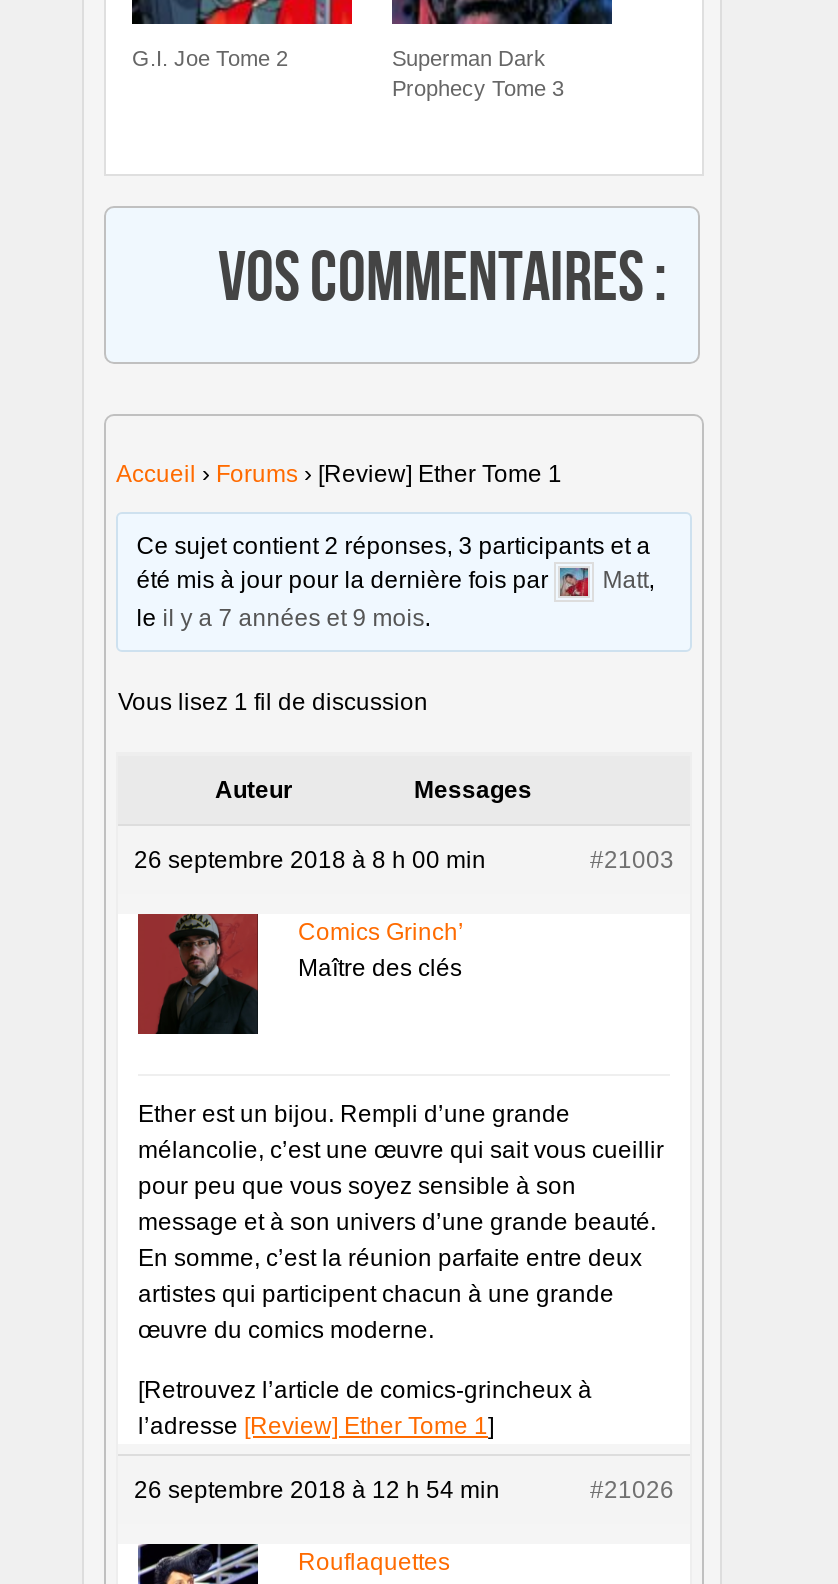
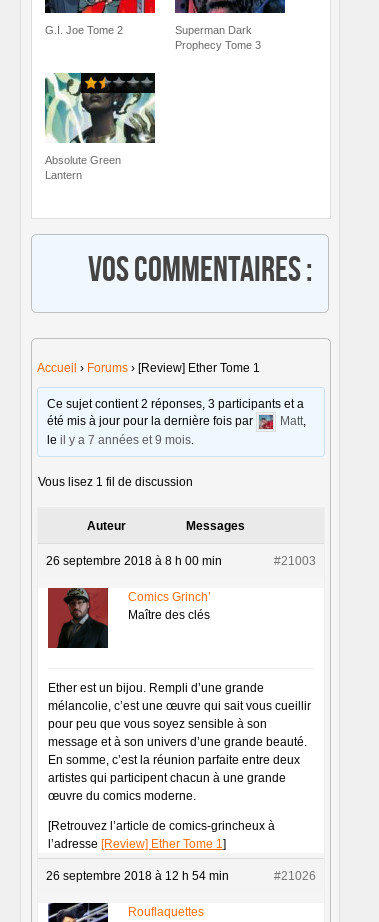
none -> [44,72,156,181] [image] | Absolute Green | Lantern

